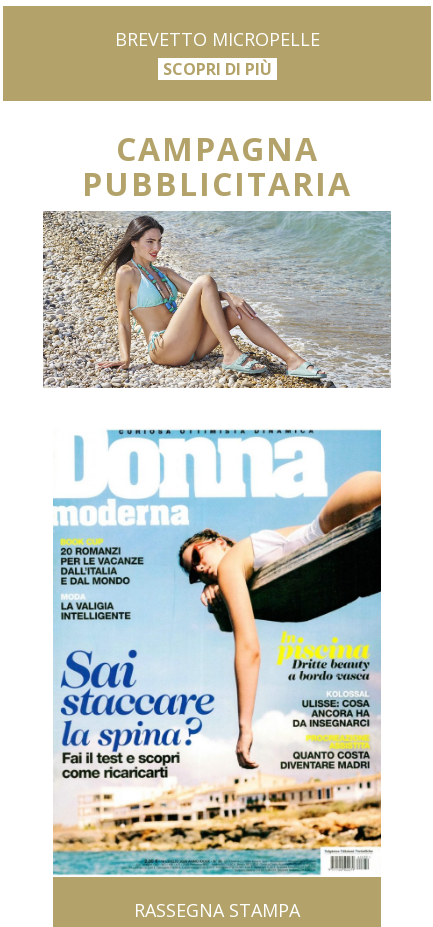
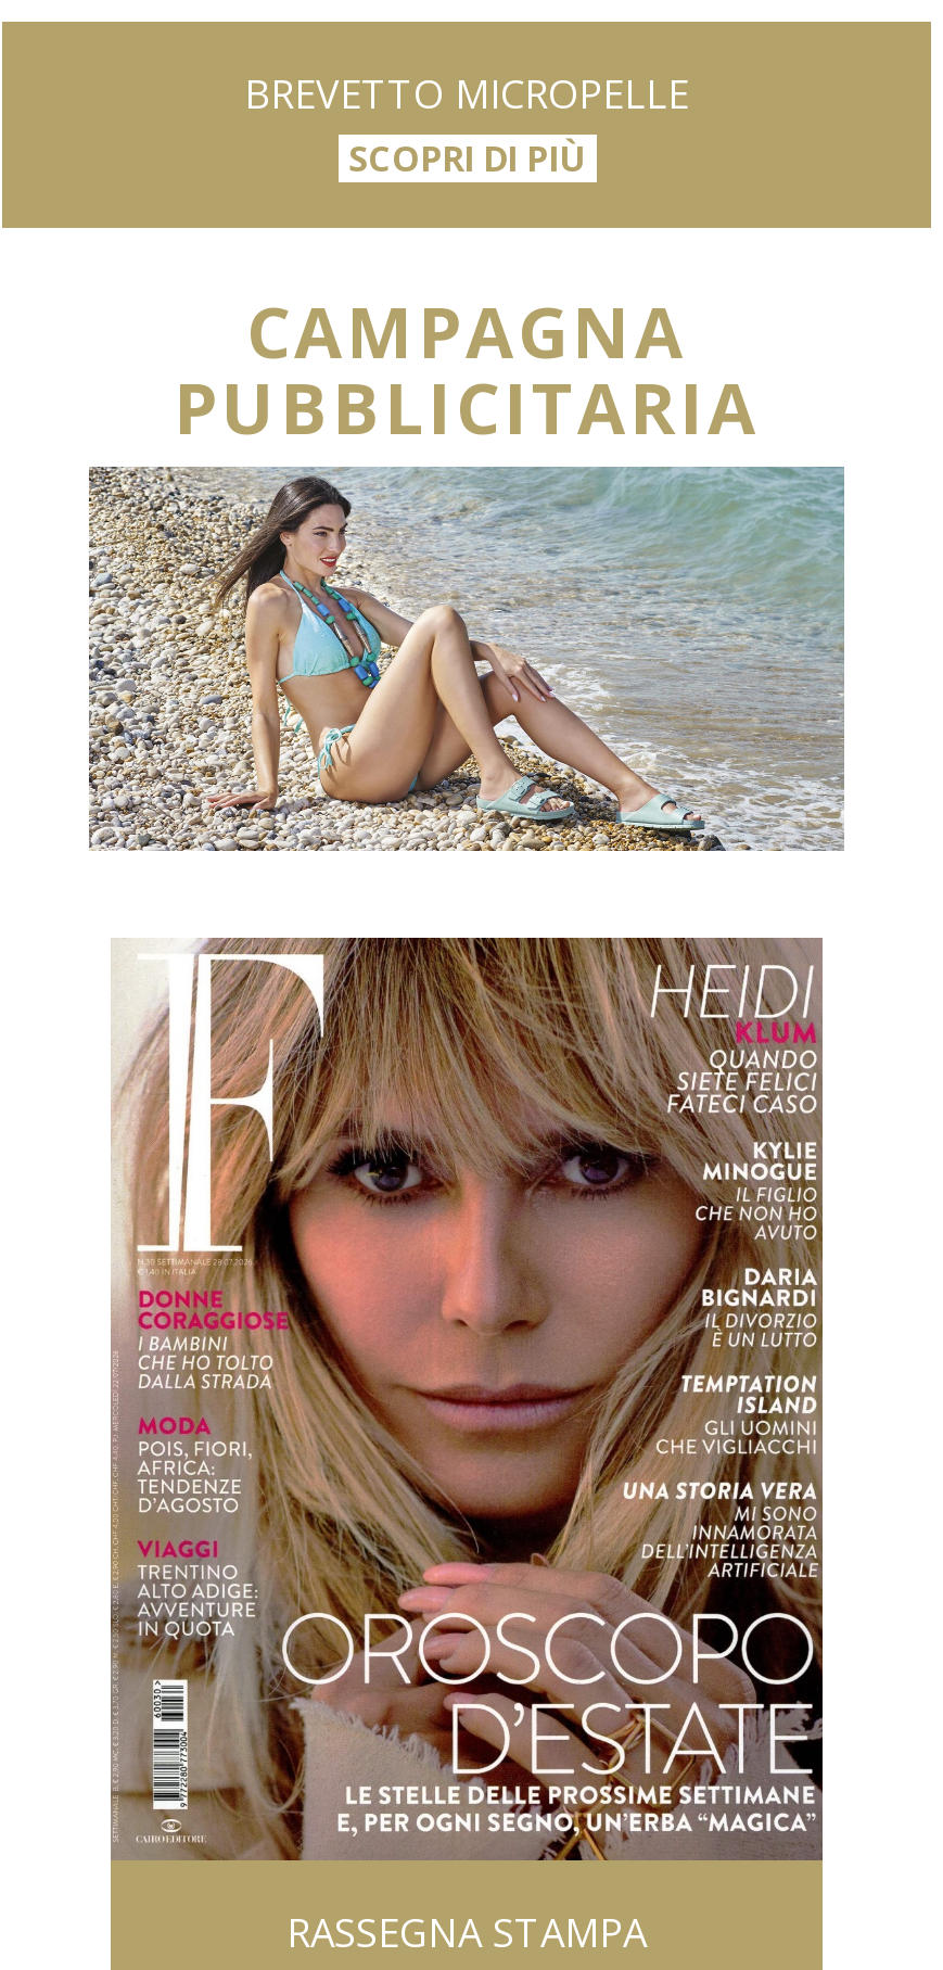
[53,429,382,878] [image] -> [109,936,825,1863] [image]

